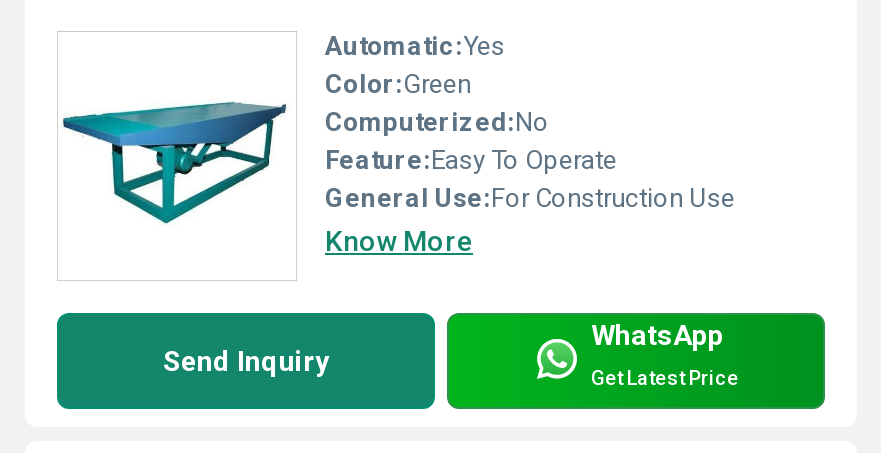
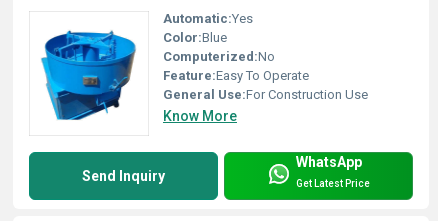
[61,70,471,251] [image] | Color:Green -> [32,29,227,121] [image] | Color:Blue

